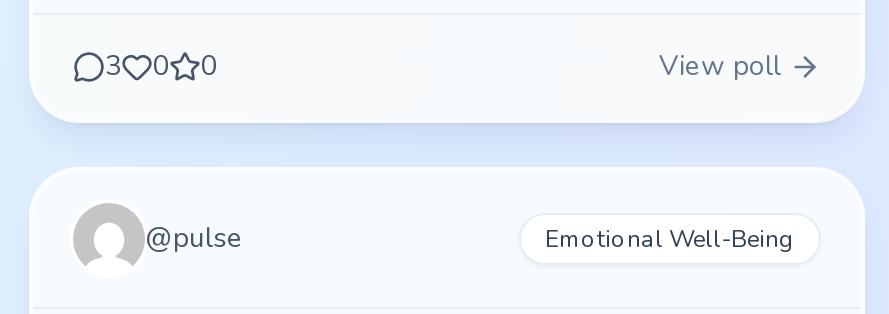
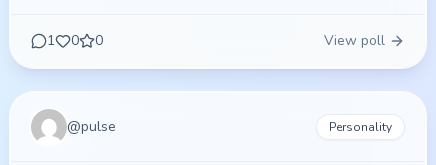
[105,47,217,85] 3 0 0 -> [47,31,103,50] 1 0 0
[545,223,795,255] Emotional Well-Being -> [329,119,392,135] Personality

